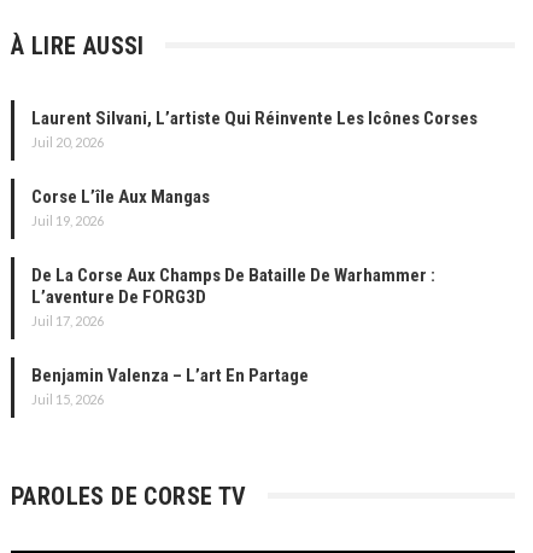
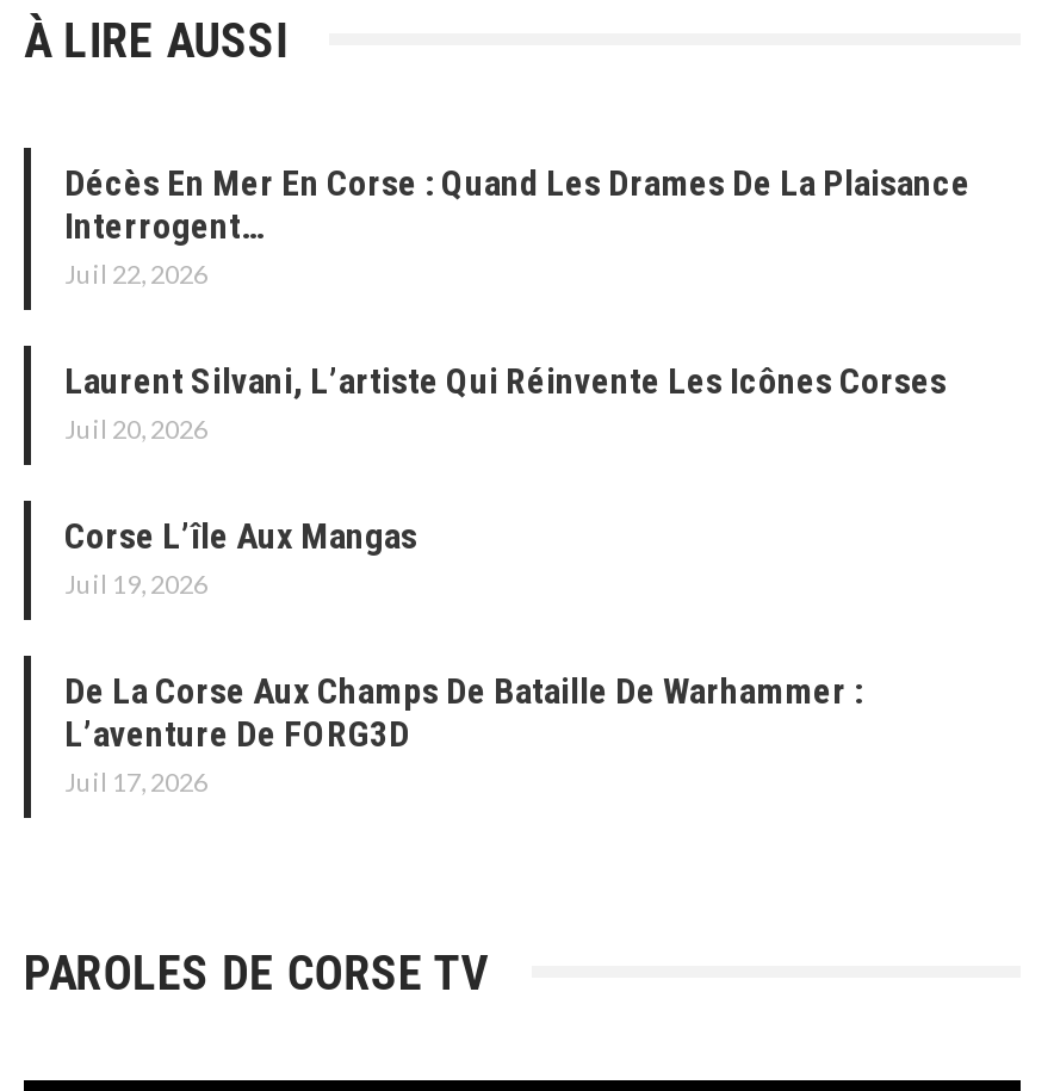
none -> [64,162,971,288] Décès En Mer En Corse : Quand Les Drames De La Plaisance | Interrogent… | Juil 22, 2026
moved [31,107,478,328] -> [64,360,947,796]: Laurent Silvani, L’artiste Qui Réinvente Les Icônes Corses | Juil 20, 2026 | Corse L’île Aux Mangas | Juil 19, 2026 | De La Corse Aux Champs De Bataille De Warhammer : | L’aventure De FORG3D | Juil 17, 2026
[31,364,309,407] Benjamin Valenza – L’art En Partage | Juil 15, 2026 -> none

